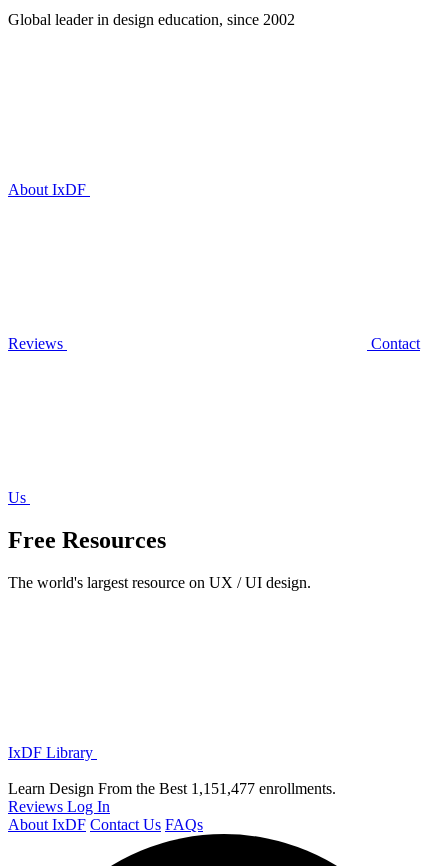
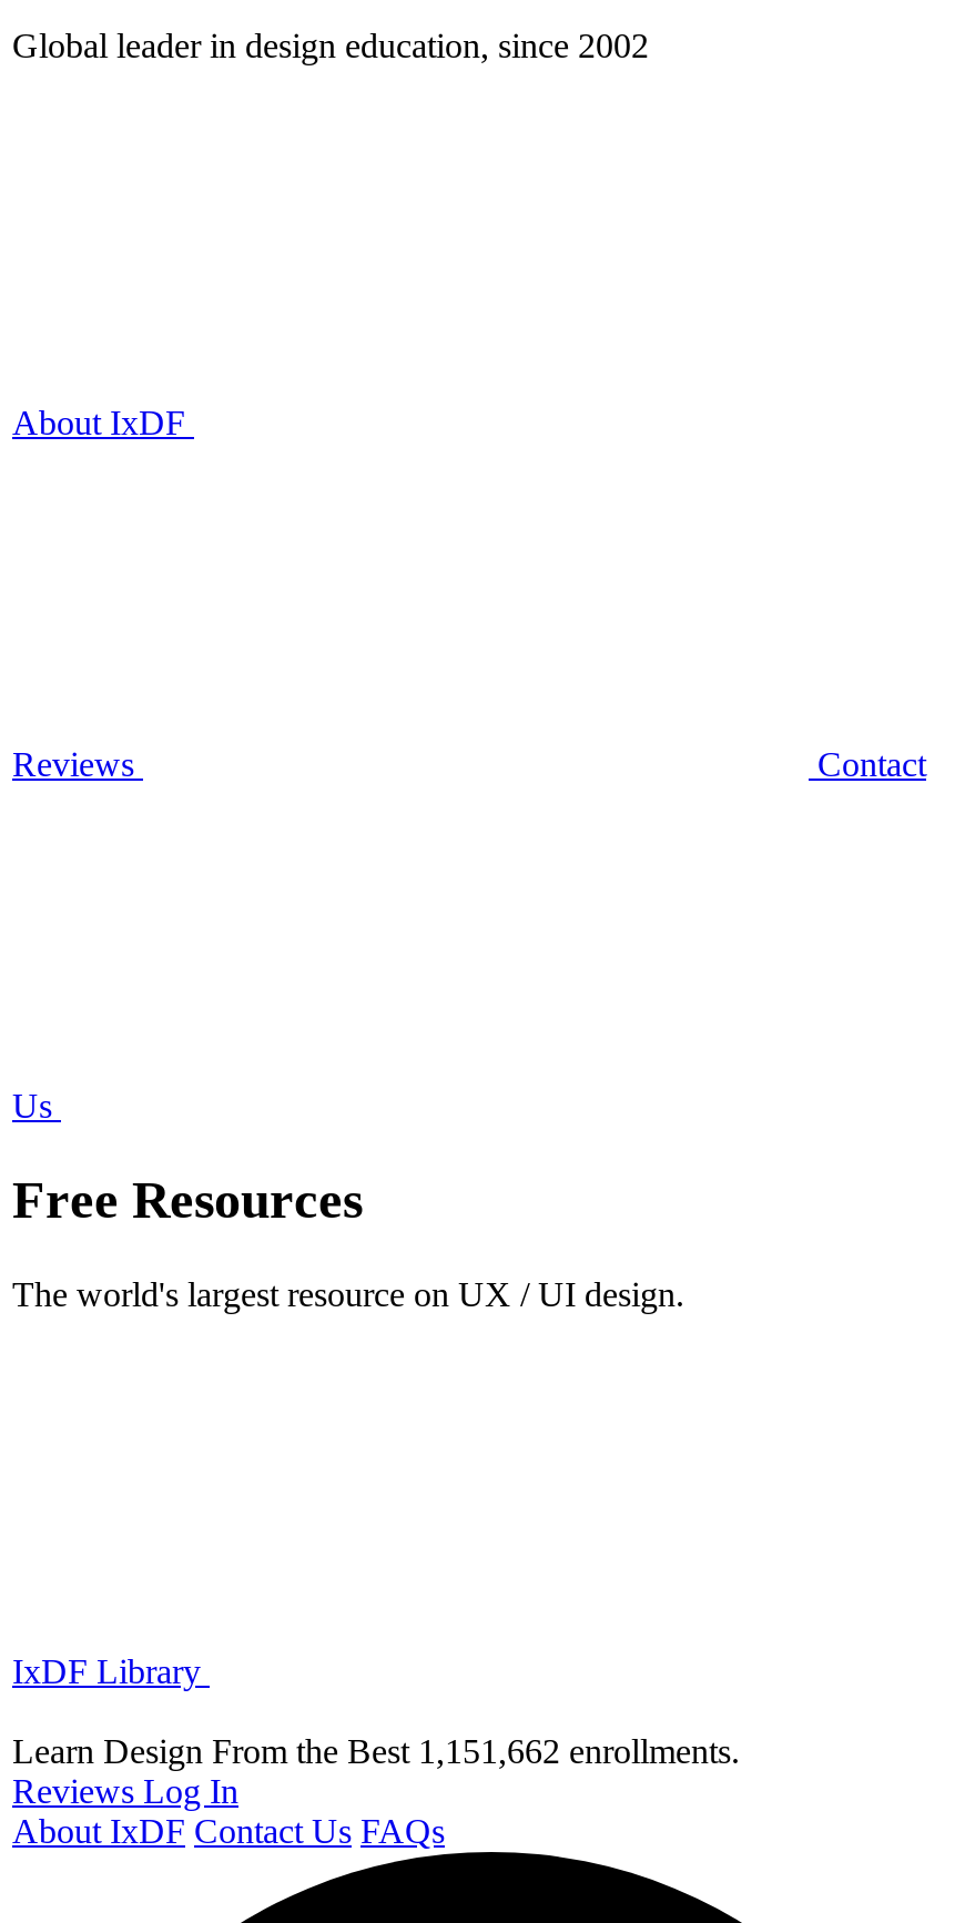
[8,780,336,797] Learn Design From the Best 1,151,477 enrollments. -> [12,1732,740,1769] Learn Design From the Best 1,151,662 enrollments.

